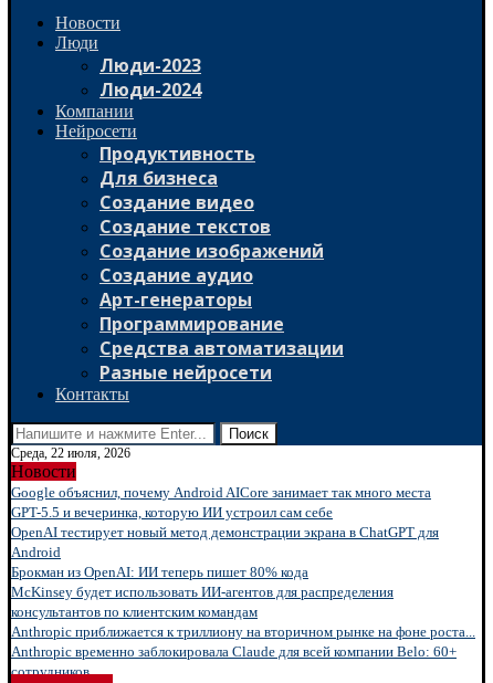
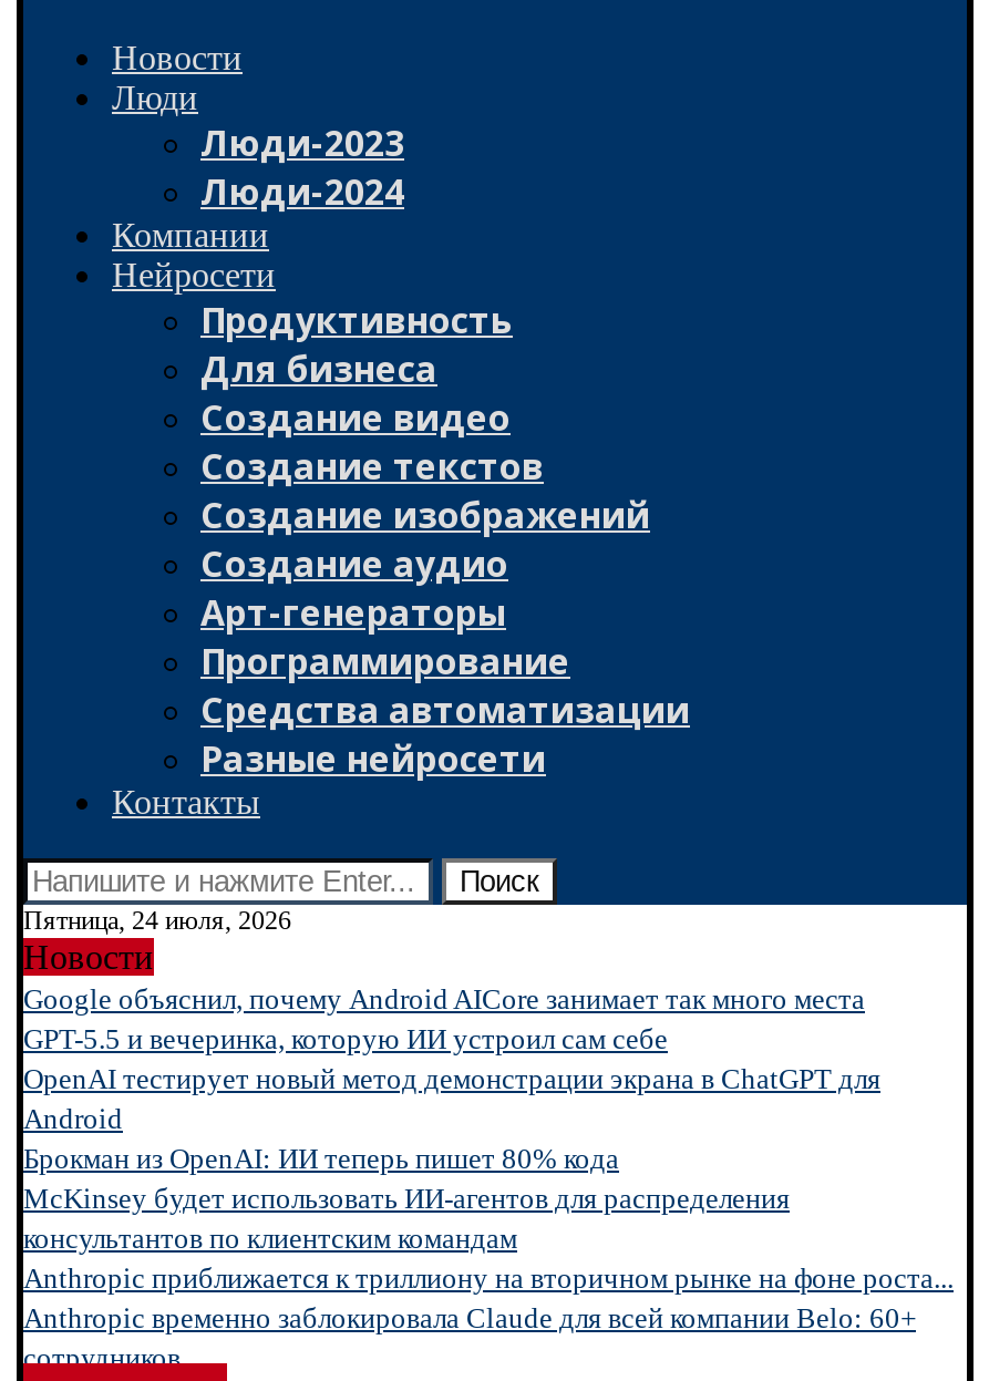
[11,445,130,461] Среда, 22 июля, 2026 -> [23,905,291,936] Пятница, 24 июля, 2026

